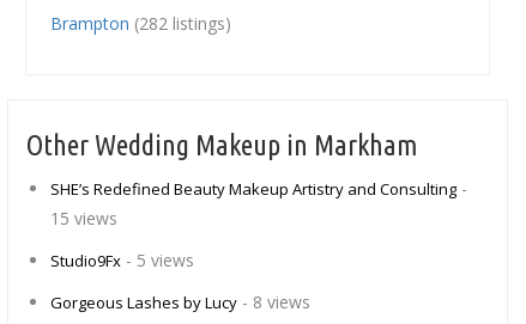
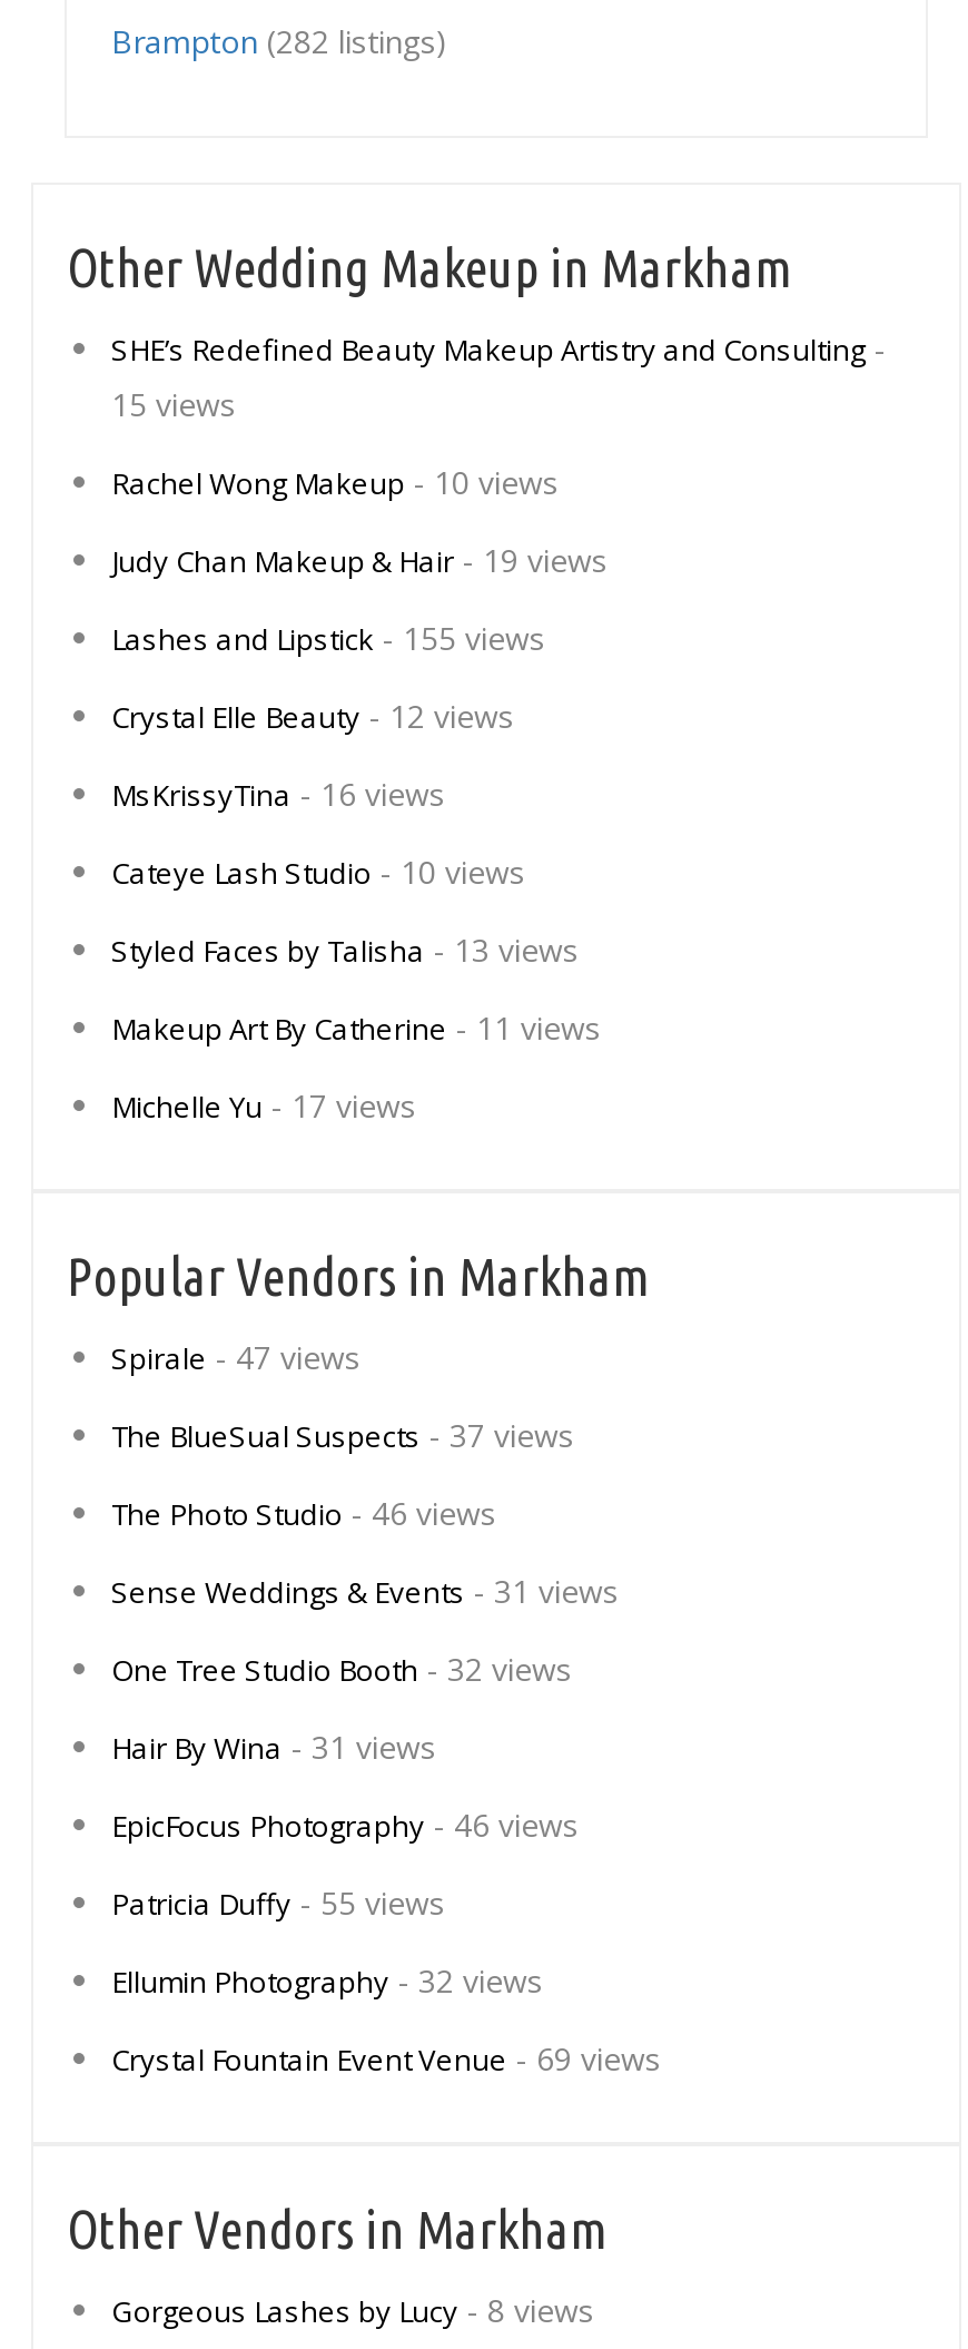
[50,248,194,271] Studio9Fx - 5 views -> [67,460,661,2259] Rachel Wong Makeup - 10 views | Judy Chan Makeup & Hair - 19 views | Lashes and Lipstick - 155 views | Crystal Elle Beauty - 12 views | MsKrissyTina - 16 views | Cateye Lash Studio - 10 views | Styled Faces by Talisha - 13 views | Makeup Art By Catherine - 11 views | Michelle Yu - 17 views | Popular Vendors in Markham | Spirale - 47 views | The BlueSual Suspects - 37 views | The Photo Studio - 46 views | Sense Weddings & Events - 31 views | One Tree Studio Booth - 32 views | Hair By Wina - 31 views | EpicFocus Photography - 46 views | Patricia Duffy - 55 views | Ellumin Photography - 32 views | Crystal Fountain Event Venue - 69 views | Other Vendors in Markham

